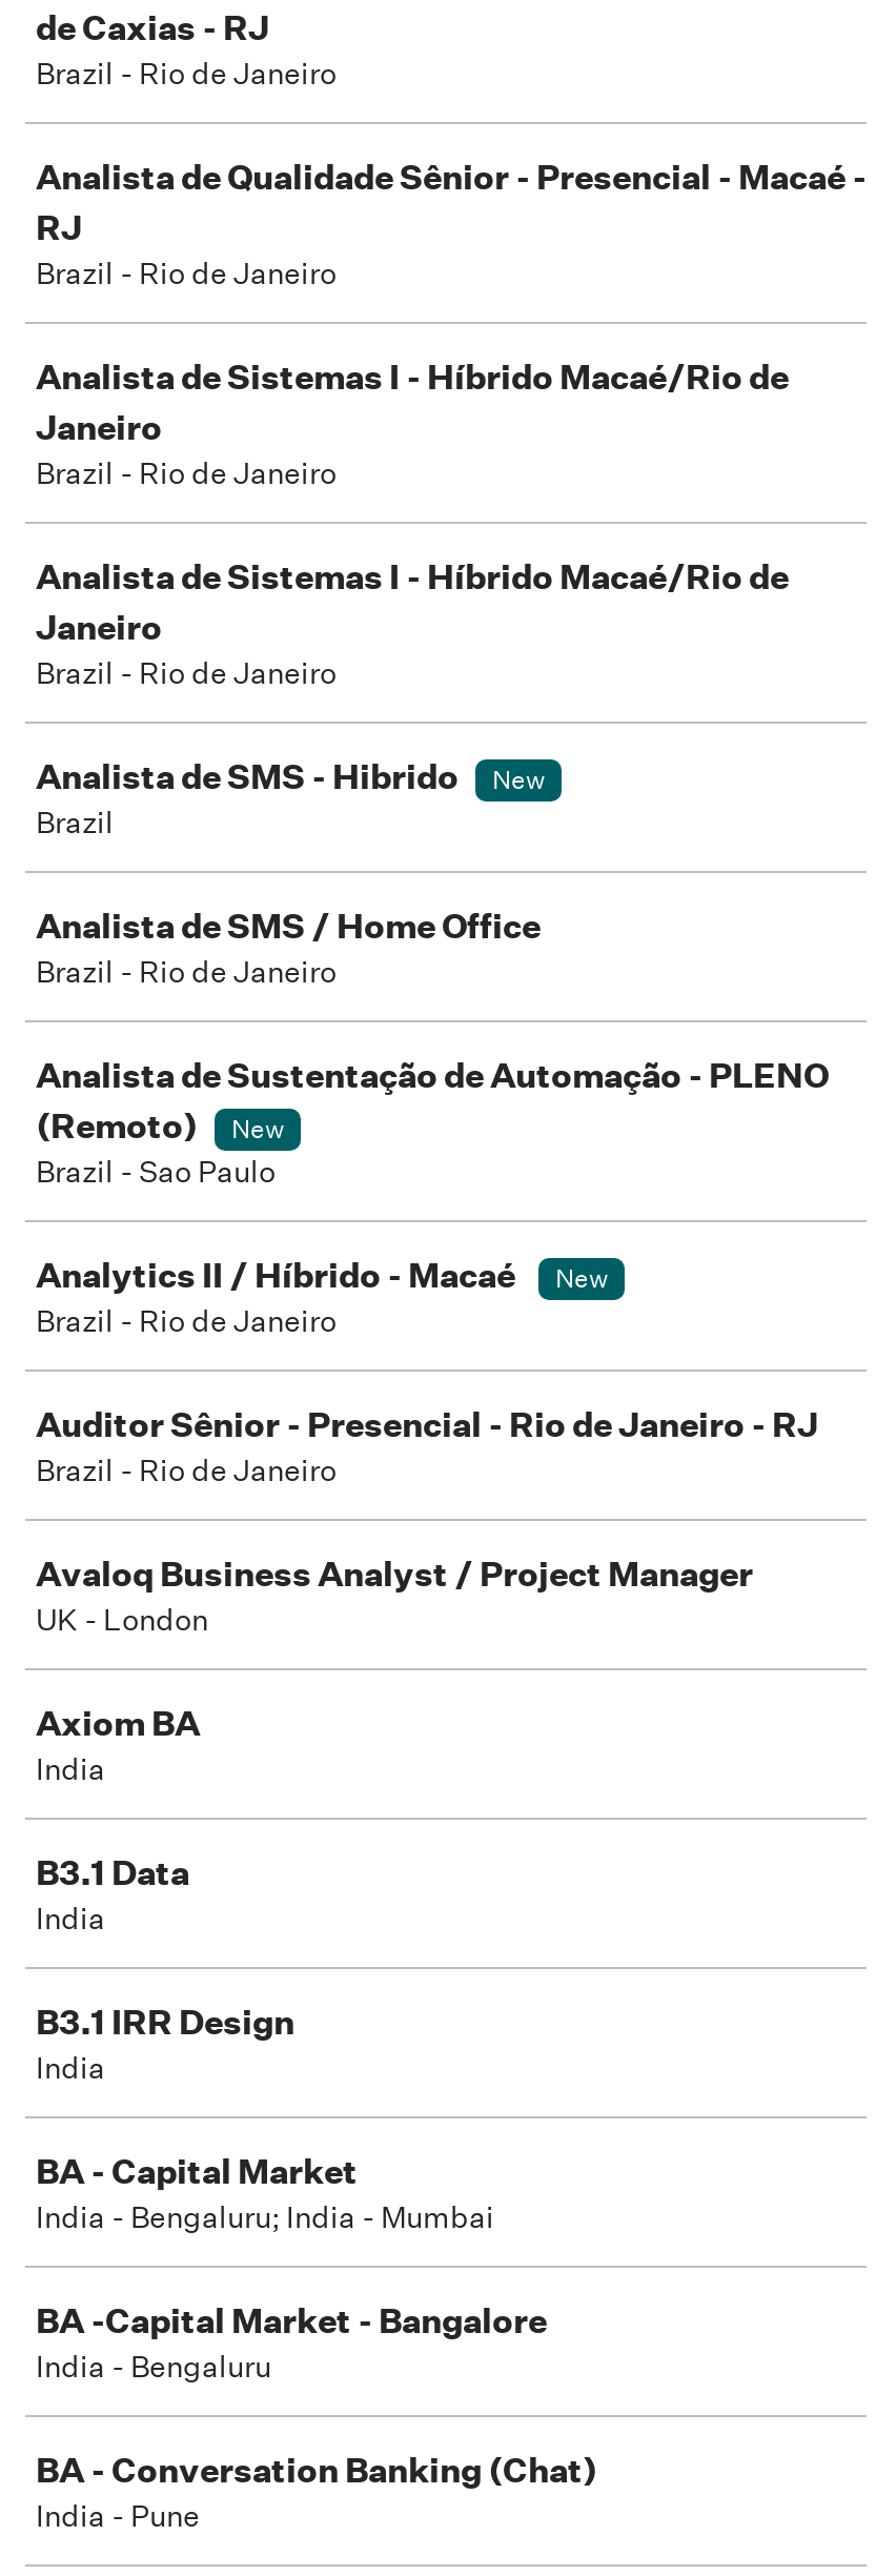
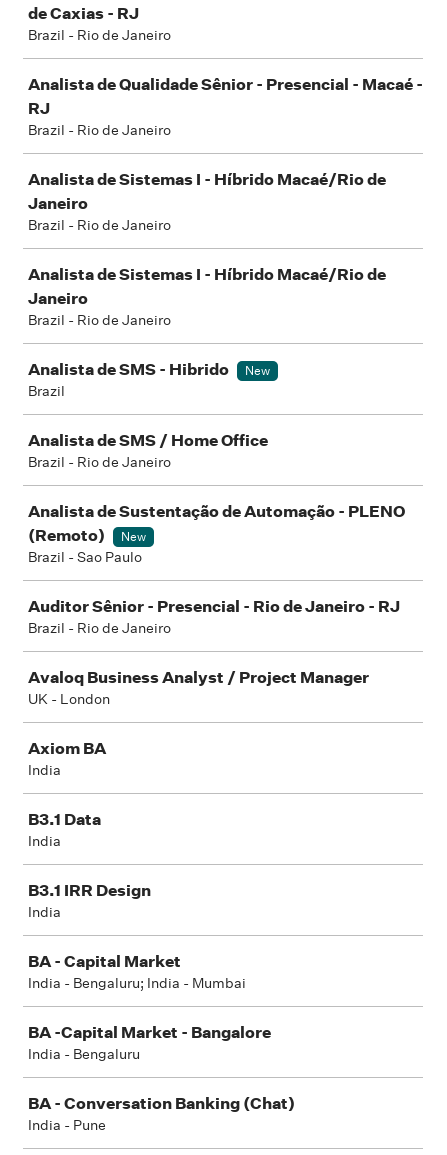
[36,1254,608,1340] Analytics II / Híbrido - Macaé | New | Brazil - Rio de Janeiro -> none

